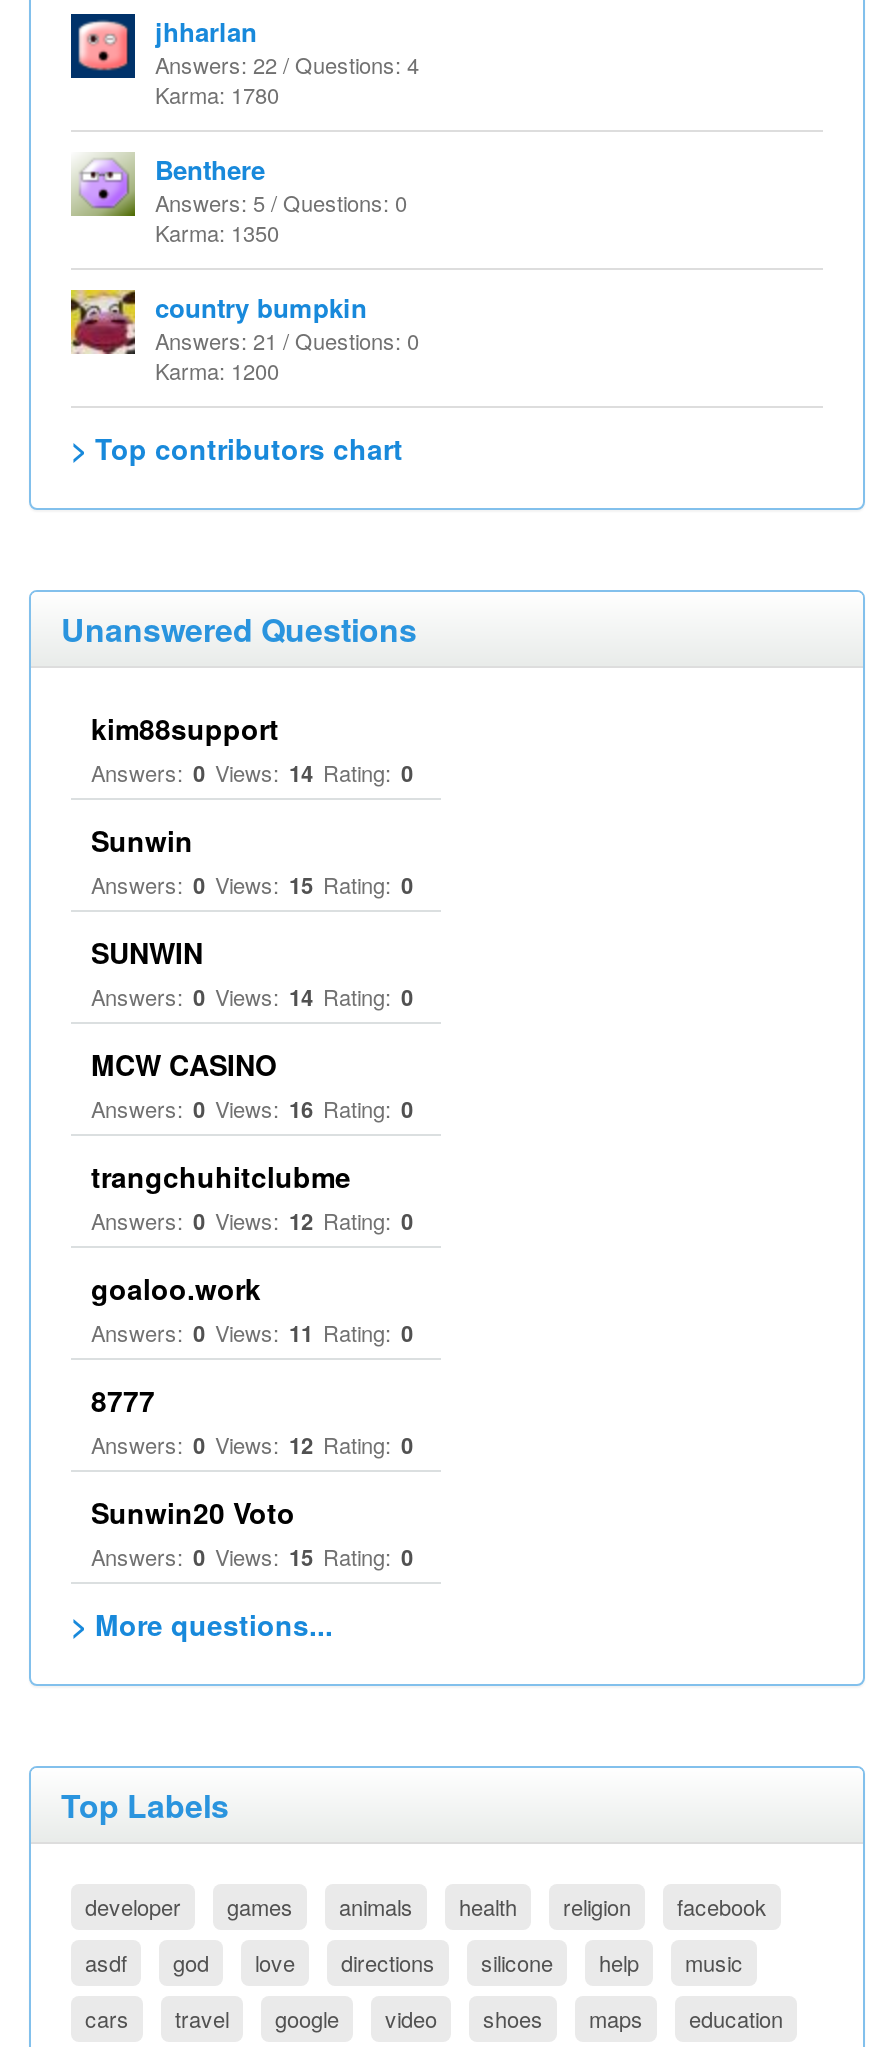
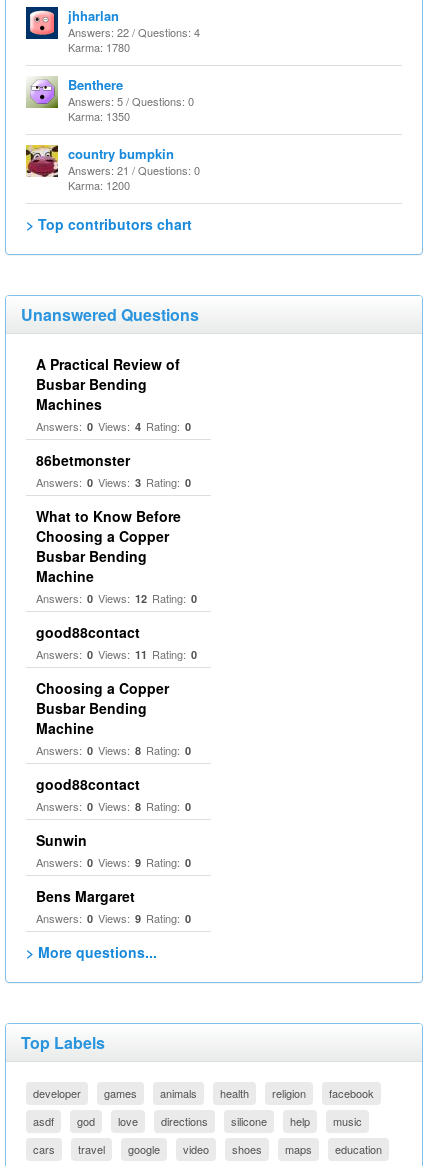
[91,708,413,1196] kim88support | Answers: 0 Views: 14 Rating: 0 | Sunwin | Answers: 0 Views: 15 Rating: 0 | SUNWIN | Answers: 0 Views: 14 Rating: 0 | MCW CASINO | Answers: 0 Views: 16 Rating: 0 | trangchuhitclubme -> [36,354,191,586] A Practical Review of | Busbar Bending | Machines | Answers: 0 Views: 4 Rating: 0 | 86betmonster | Answers: 0 Views: 3 Rating: 0 | What to Know Before | Choosing a Copper | Busbar Bending | Machine
[91,1268,261,1308] goaloo.work -> [36,622,140,642] good88contact
[91,1380,413,1572] 8777 | Answers: 0 Views: 12 Rating: 0 | Sunwin20 Voto | Answers: 0 Views: 15 Rating: 0 -> [36,678,191,926] Choosing a Copper | Busbar Bending | Machine | Answers: 0 Views: 8 Rating: 0 | good88contact | Answers: 0 Views: 8 Rating: 0 | Sunwin | Answers: 0 Views: 9 Rating: 0 | Bens Margaret | Answers: 0 Views: 9 Rating: 0

